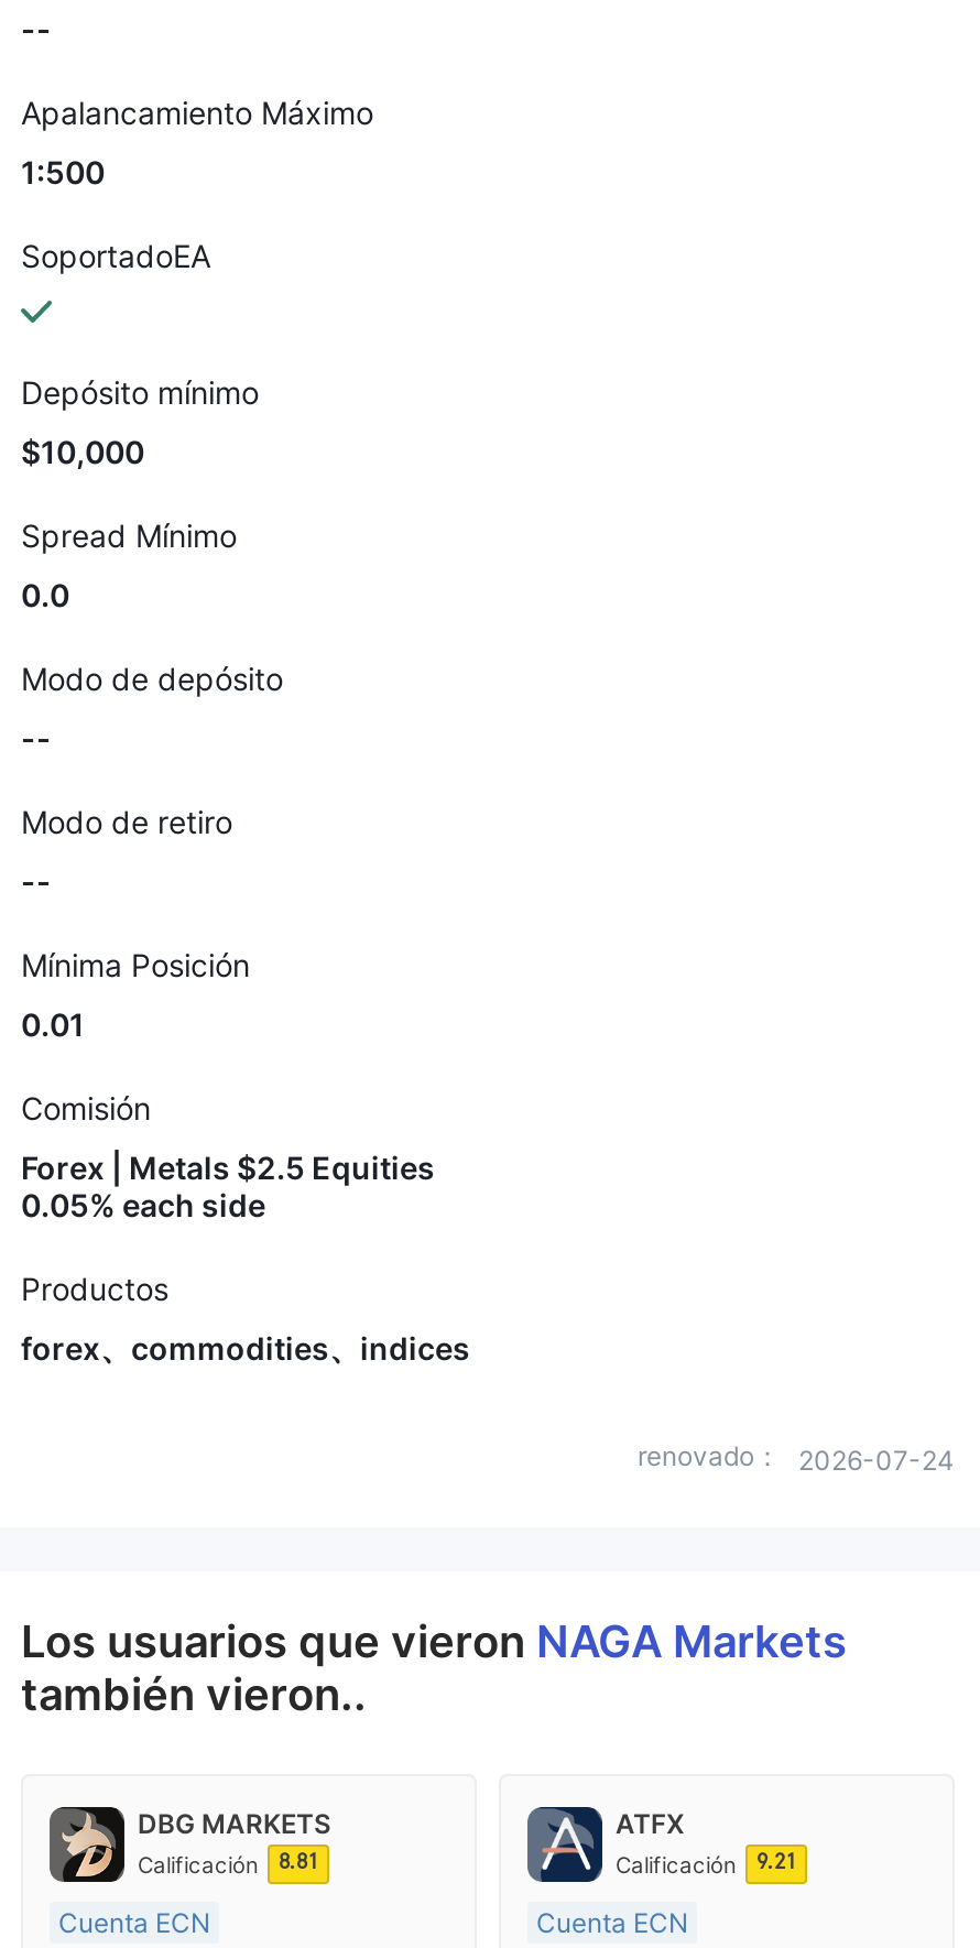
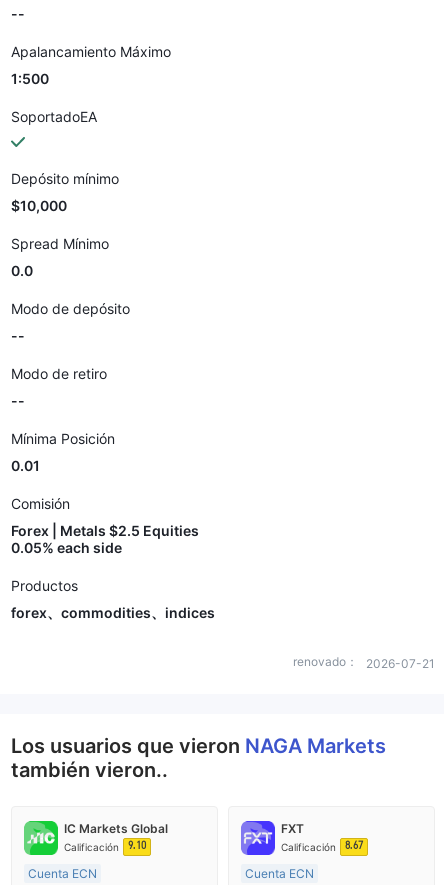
[638,1439,955,1477] renovado： 2026-07-24 -> [293,654,435,671] renovado： 2026-07-21
[47,1805,331,1884] [image] | DBG MARKETS -> [23,820,168,856] [image] | IC Markets Global
[525,1805,684,1884] [image] | ATFX -> [240,820,304,856] [image] | FXT
[138,1847,318,1878] Calificación 8.81 -> [64,839,146,853] Calificación 9.10
[616,1847,796,1878] Calificación 9.21 -> [281,839,363,853] Calificación 8.67

